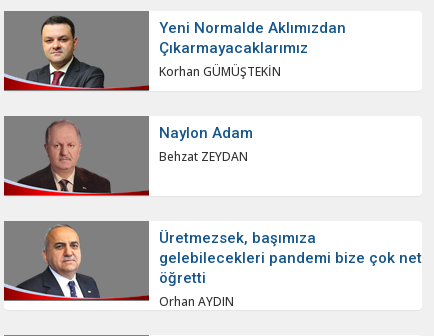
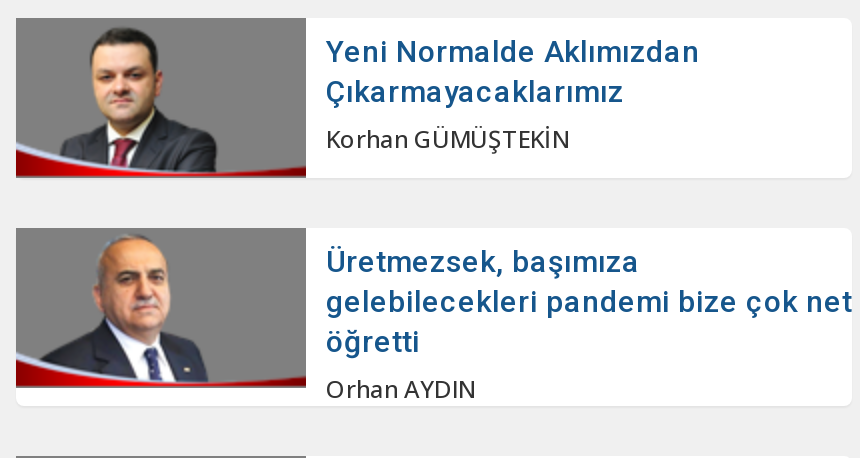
[31,122,111,194] [image] -> none
[159,124,253,165] Naylon Adam | Behzat ZEYDAN -> none

